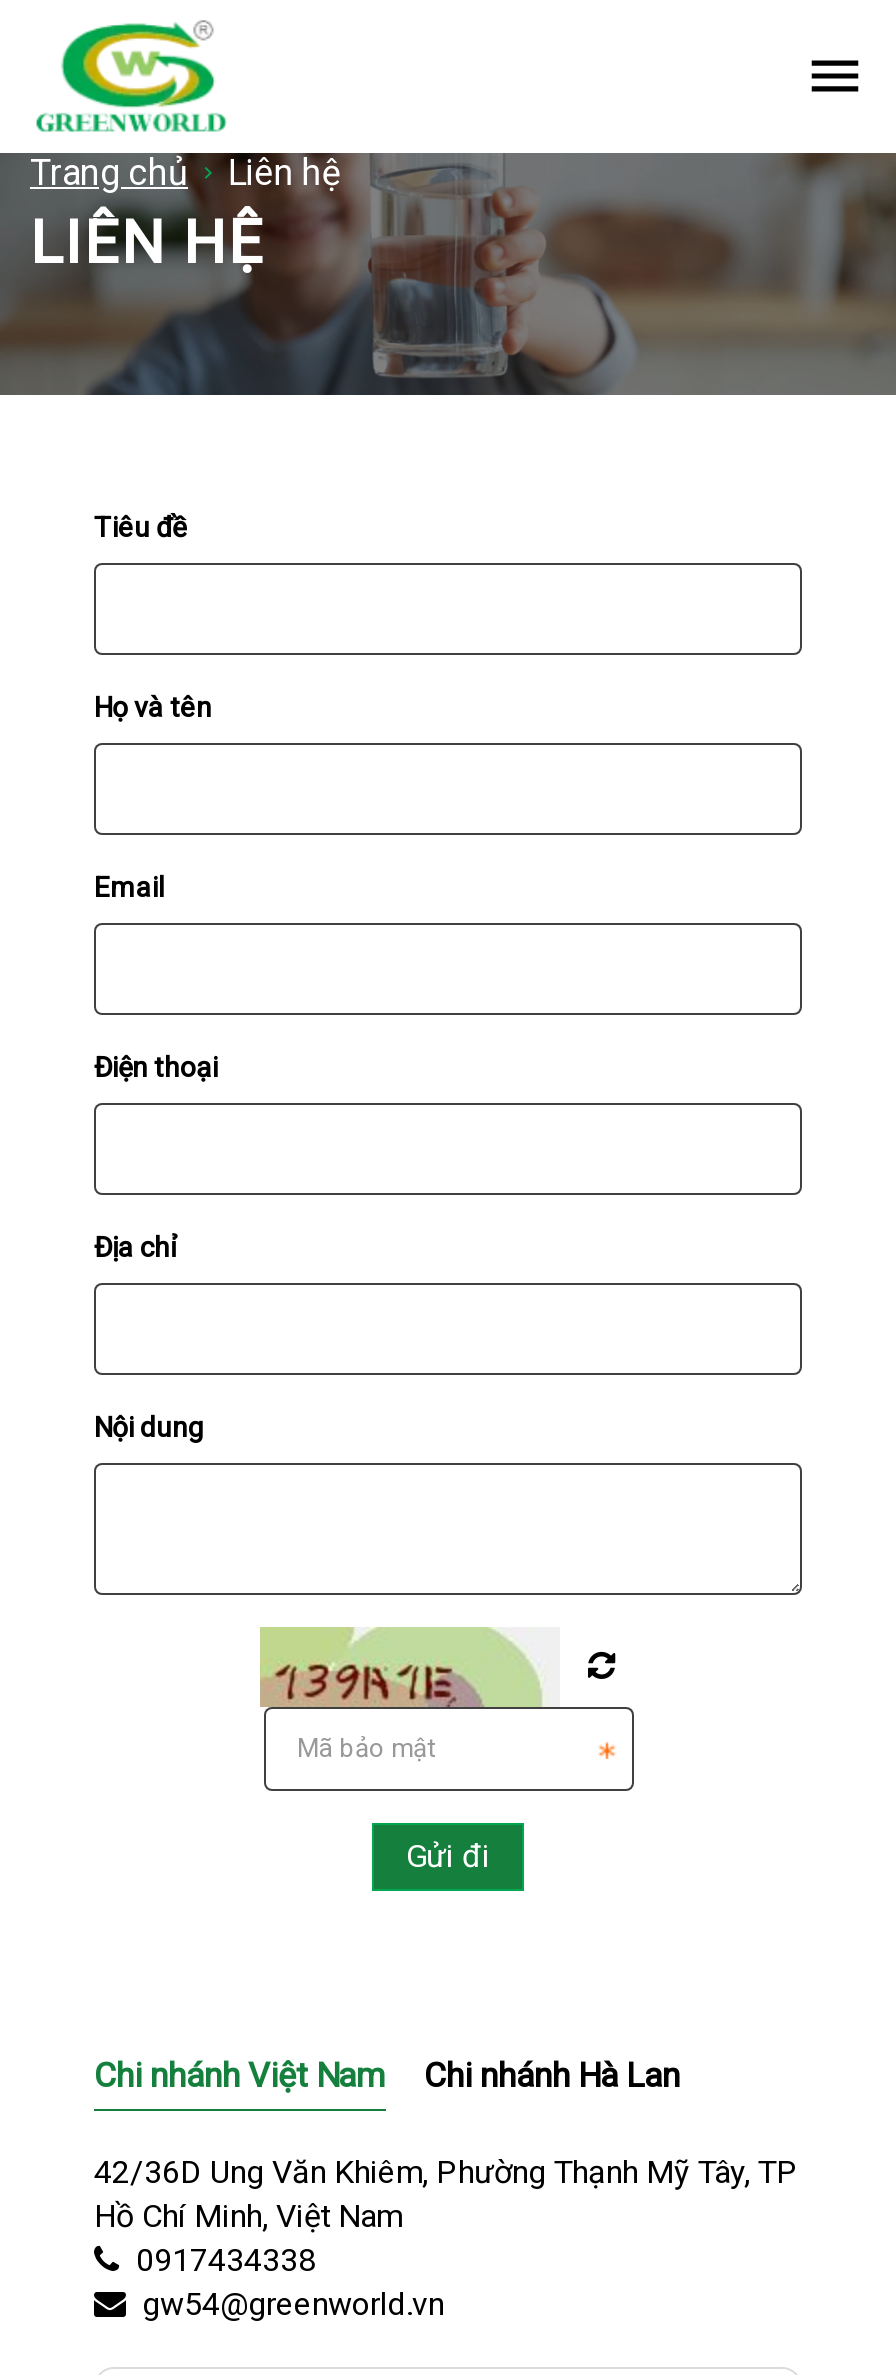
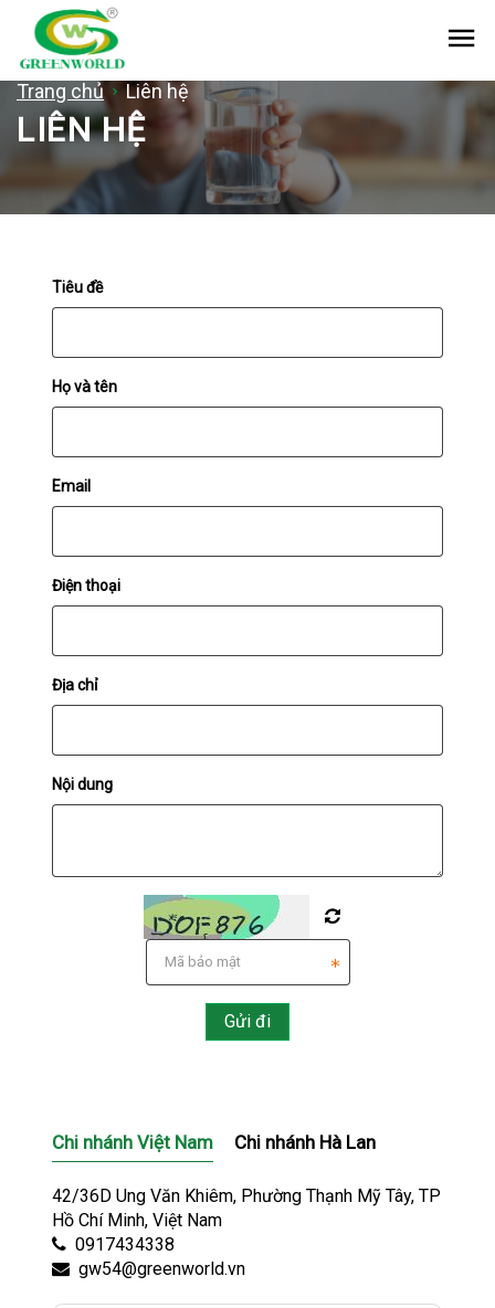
[260,1627,544,1709] [image] -> [144,894,299,940] [image]

